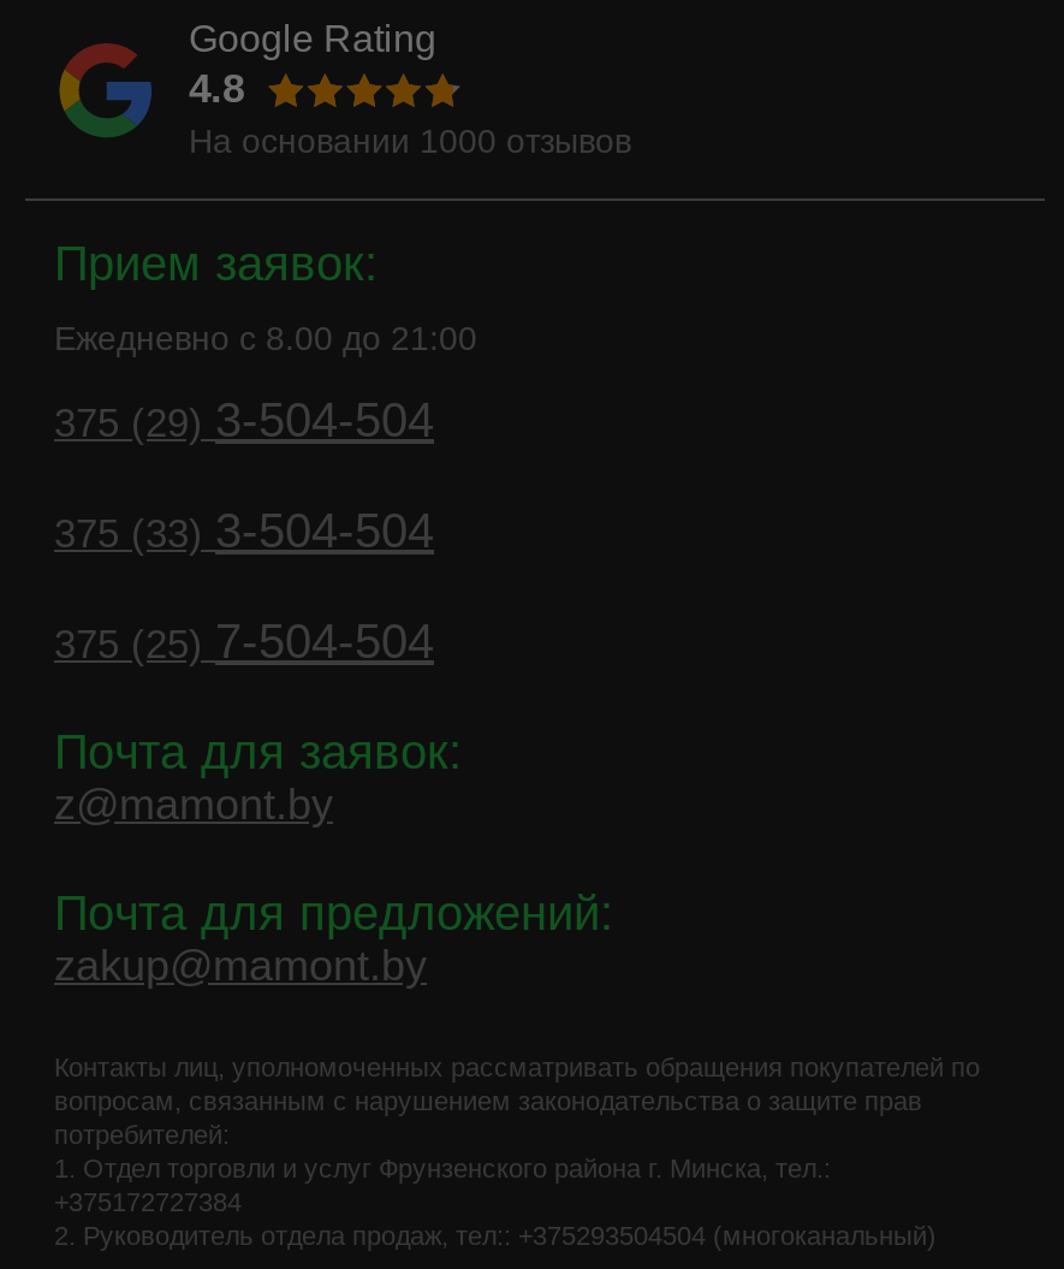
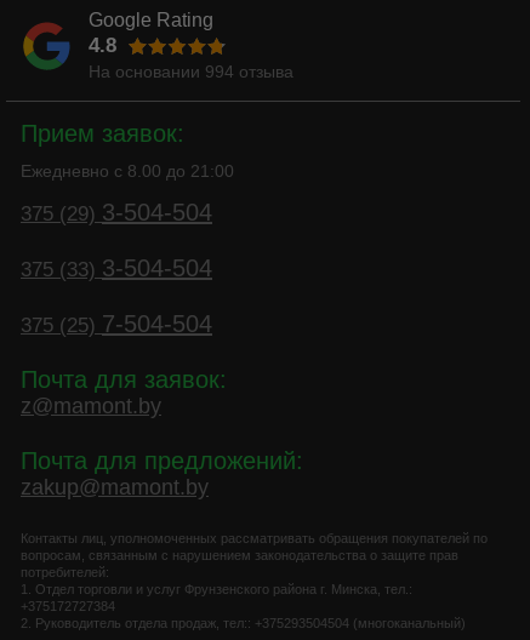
[189,121,631,160] На основании 1000 отзывов -> [89,62,294,81] На основании 994 отзыва

